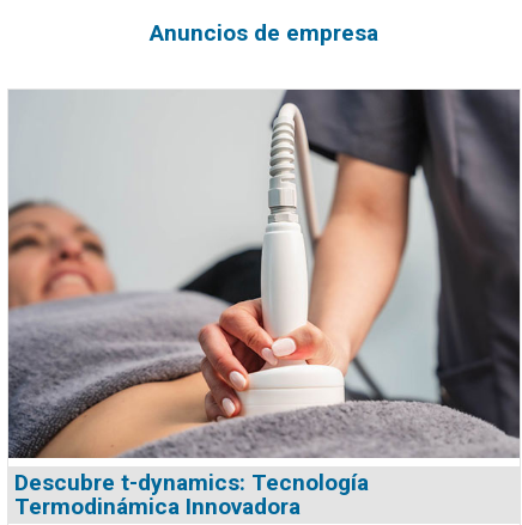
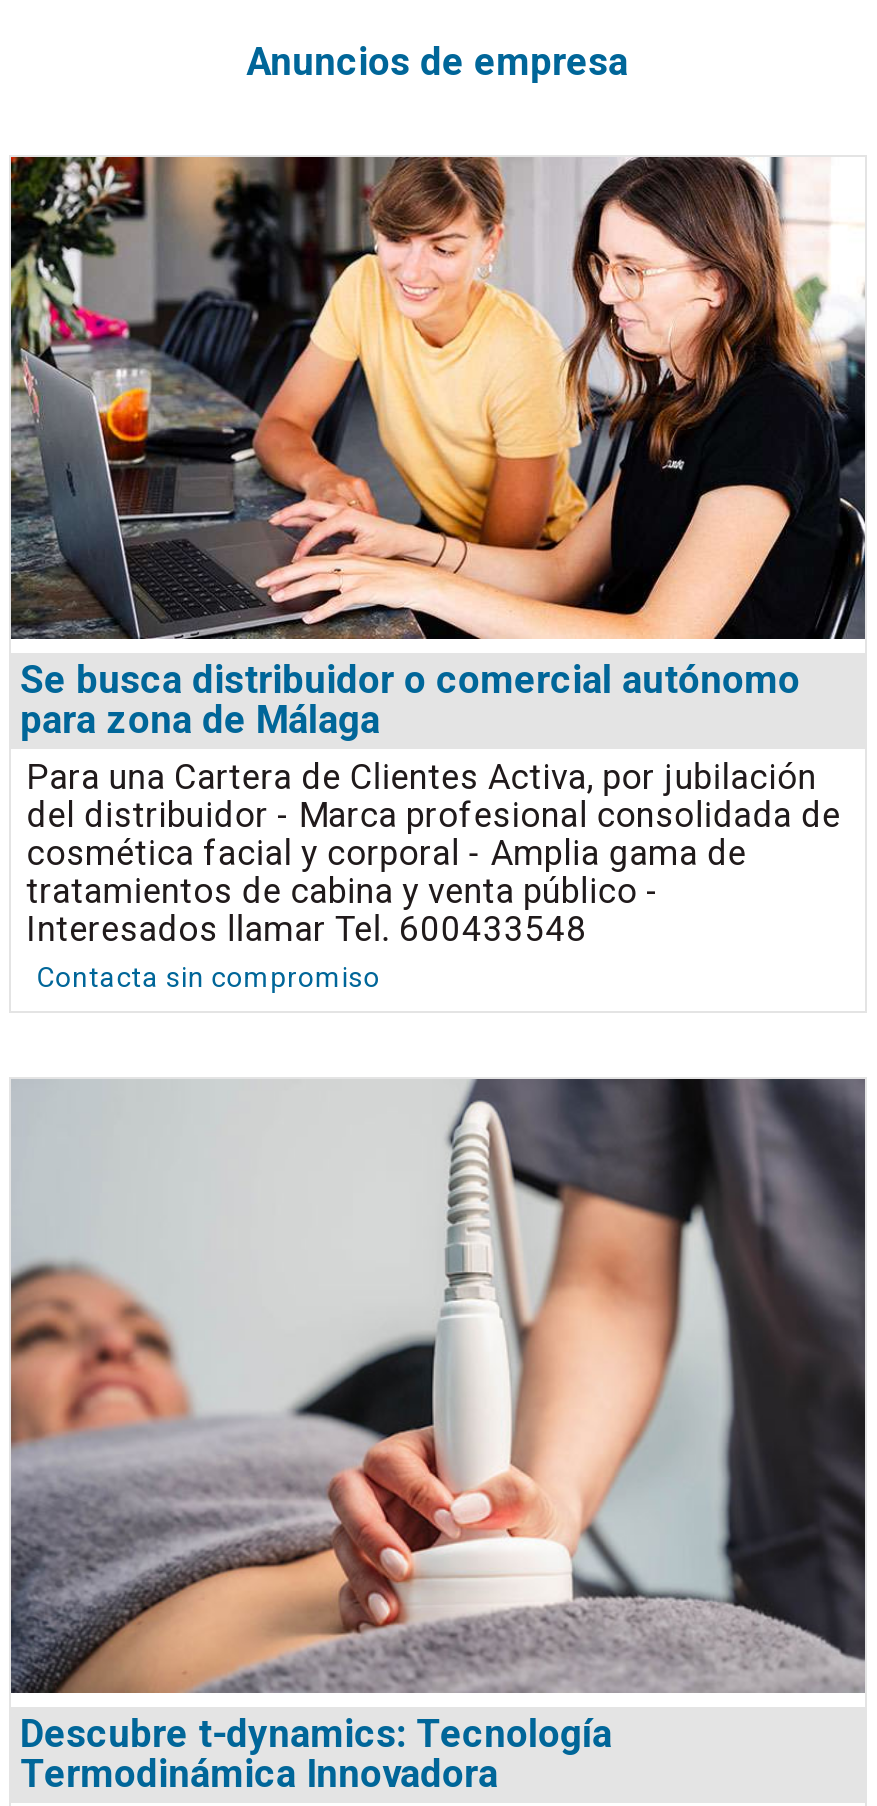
none -> [9,156,865,993] [image] | Se busca distribuidor o comercial autónomo | para zona de Málaga | Para una Cartera de Clientes Activa, por jubilación | del distribuidor - Marca profesional consolidada de | cosmética facial y corporal - Amplia gama de | tratamientos de cabina y venta público - | Interesados llamar Tel. 600433548 | Contacta sin compromiso

